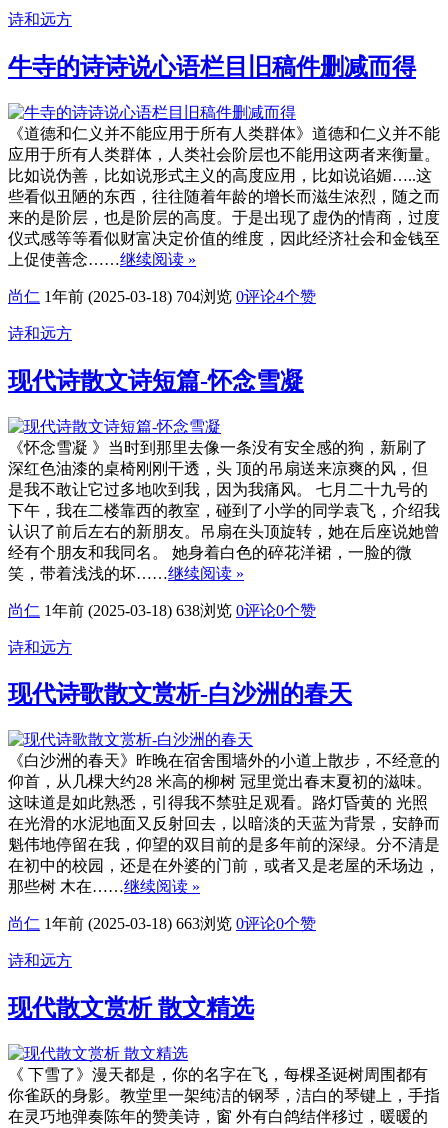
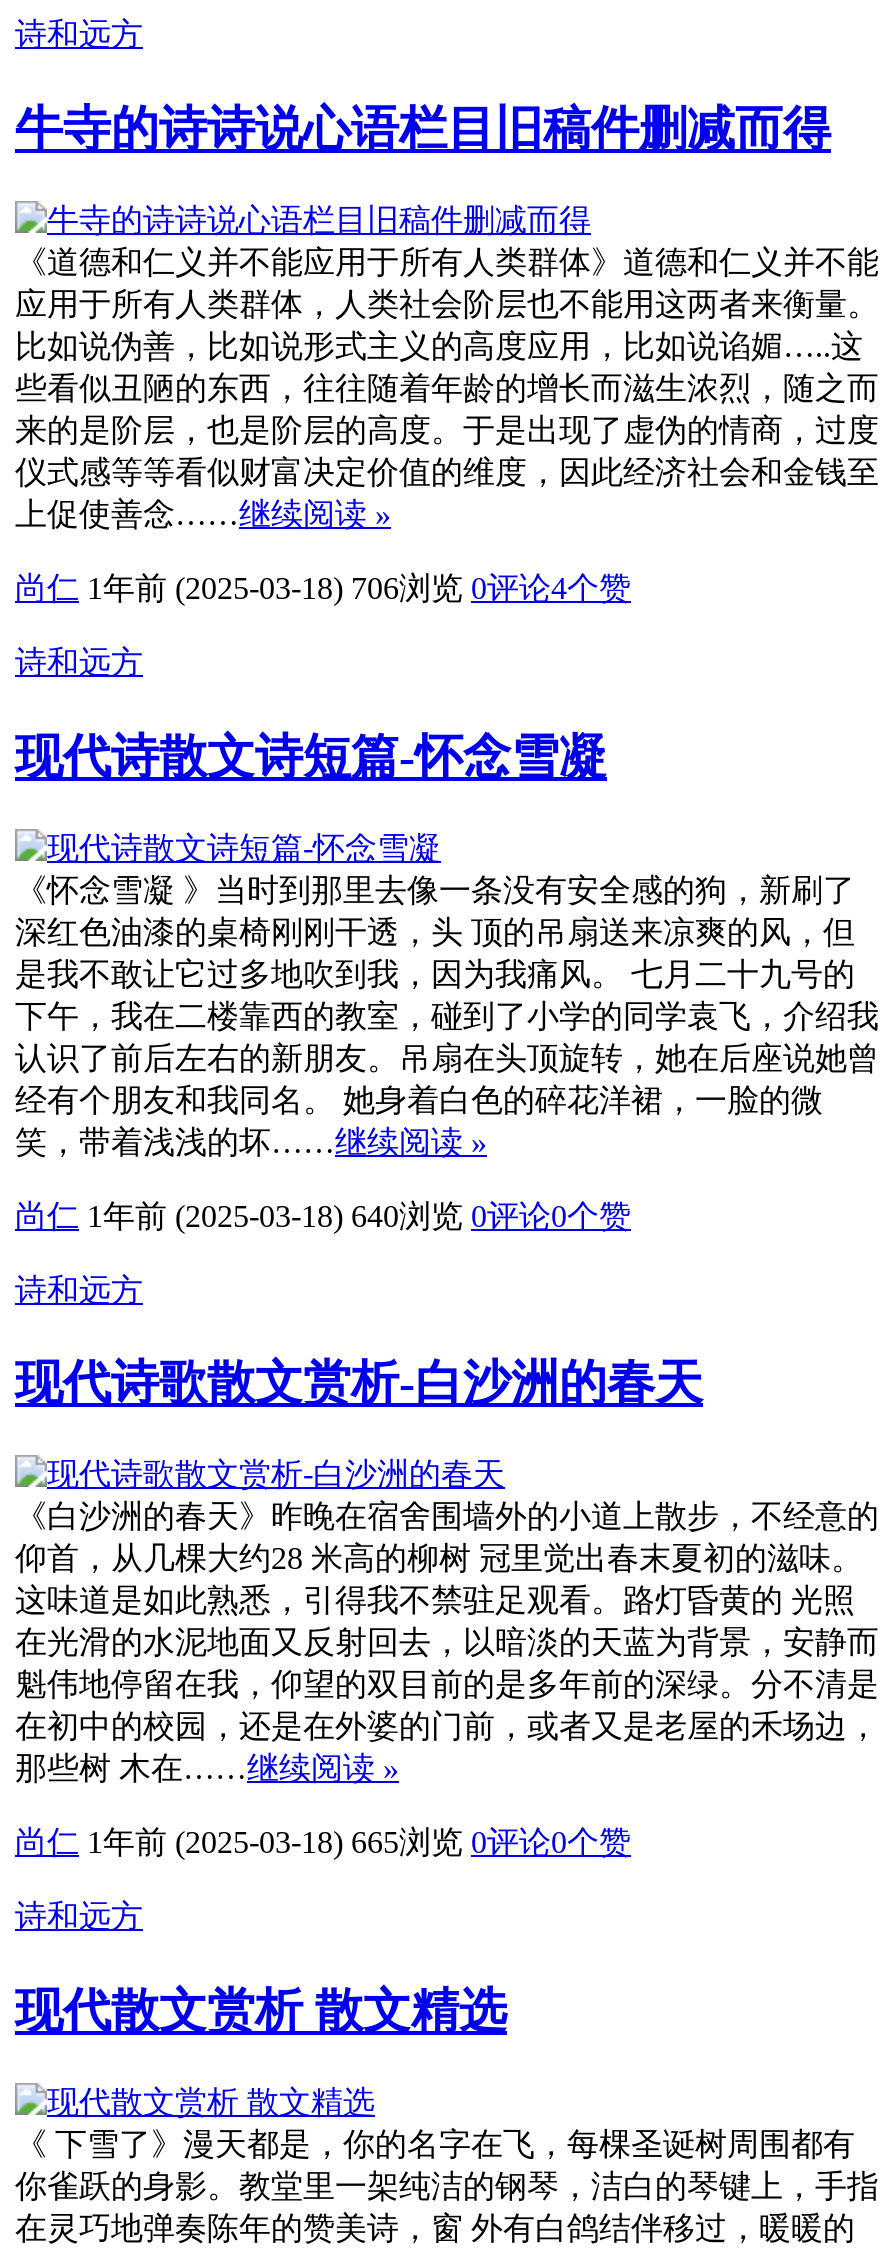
[8,288,316,305] 尚仁 1年前 (2025-03-18) 704浏览 0评论4个赞 -> [15,570,631,604] 尚仁 1年前 (2025-03-18) 706浏览 0评论4个赞
[8,601,316,618] 尚仁 1年前 (2025-03-18) 638浏览 0评论0个赞 -> [15,1198,631,1232] 尚仁 1年前 (2025-03-18) 640浏览 0评论0个赞
[8,915,316,932] 尚仁 1年前 (2025-03-18) 663浏览 0评论0个赞 -> [15,1826,631,1860] 尚仁 1年前 (2025-03-18) 665浏览 0评论0个赞

